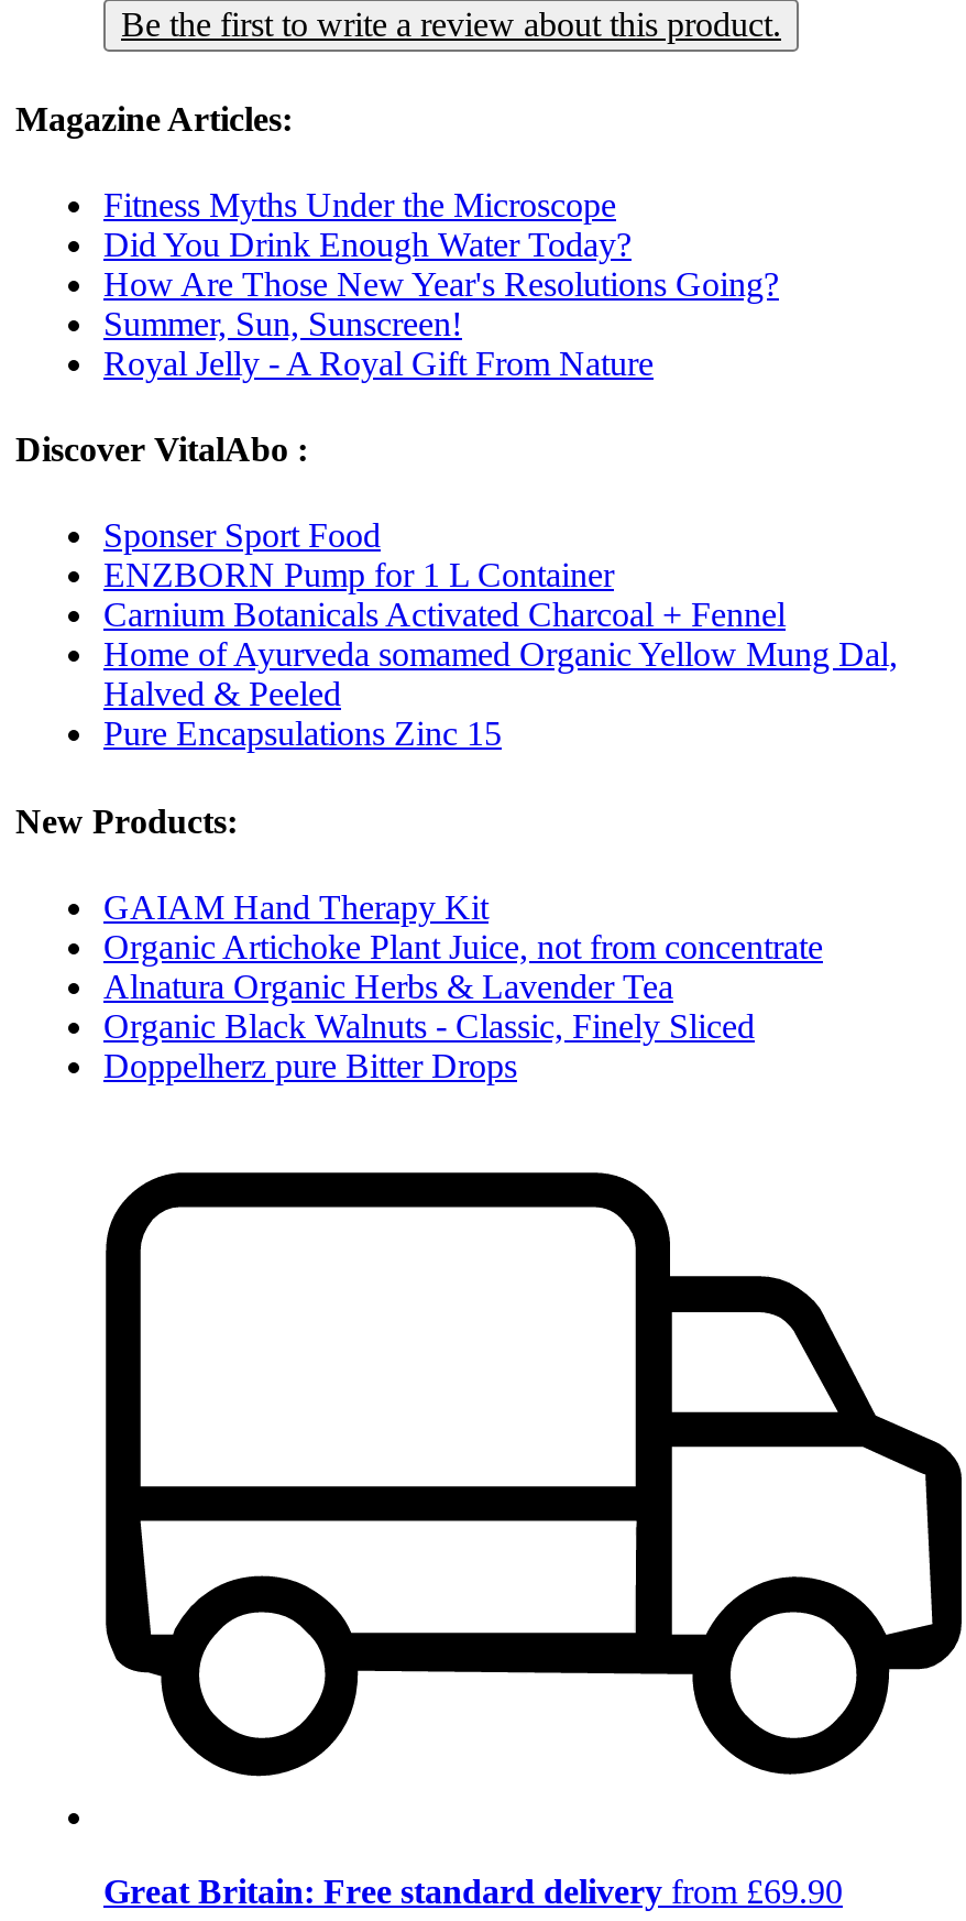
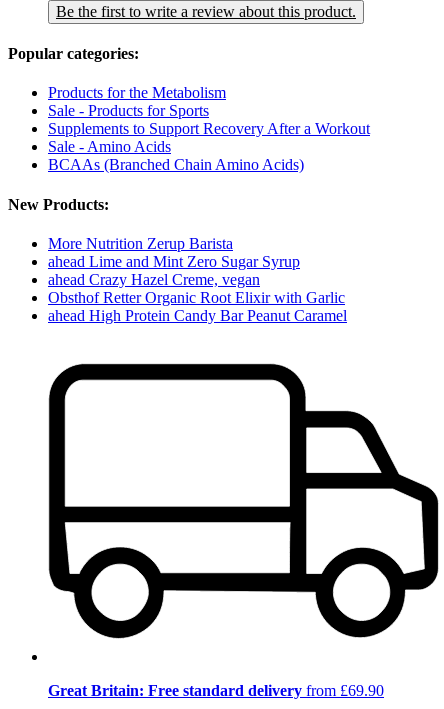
[15,99,898,753] Magazine Articles: | Fitness Myths Under the Microscope | Did You Drink Enough Water Today? | How Are Those New Year's Resolutions Going? | Summer, Sun, Sunscreen! | Royal Jelly - A Royal Gift From Nature | Discover VitalAbo : | Sponser Sport Food | ENZBORN Pump for 1 L Container | Carnium Botanicals Activated Charcoal + Fennel | Home of Ayurveda somamed Organic Yellow Mung Dal, | Halved & Peeled | Pure Encapsulations Zinc 15 -> [8,45,370,173] Popular categories: | Products for the Metabolism | Sale - Products for Sports | Supplements to Support Recovery After a Workout | Sale - Amino Acids | BCAAs (Branched Chain Amino Acids)
[103,888,823,1084] GAIAM Hand Therapy Kit | Organic Artichoke Plant Juice, not from concentrate | Alnatura Organic Herbs & Lavender Tea | Organic Black Walnuts - Classic, Finely Sliced | Doppelherz pure Bitter Drops -> [48,235,347,324] More Nutrition Zerup Barista | ahead Lime and Mint Zero Sugar Syrup | ahead Crazy Hazel Creme, vegan | Obsthof Retter Organic Root Elixir with Garlic | ahead High Protein Candy Bar Peanut Caramel

